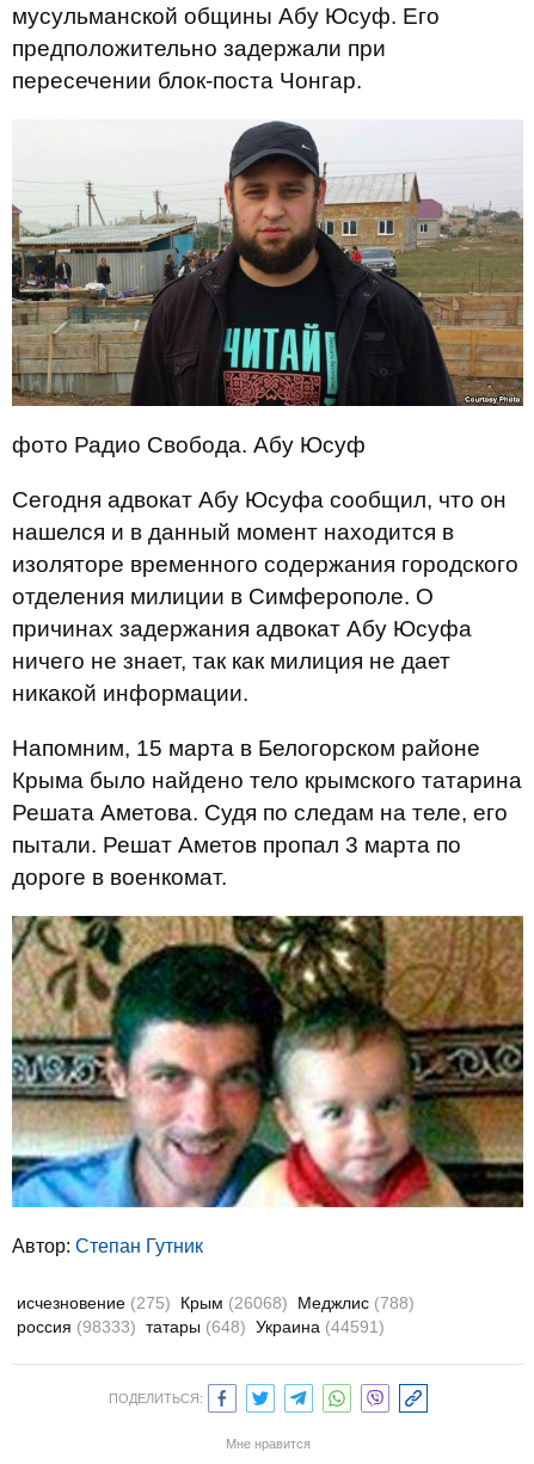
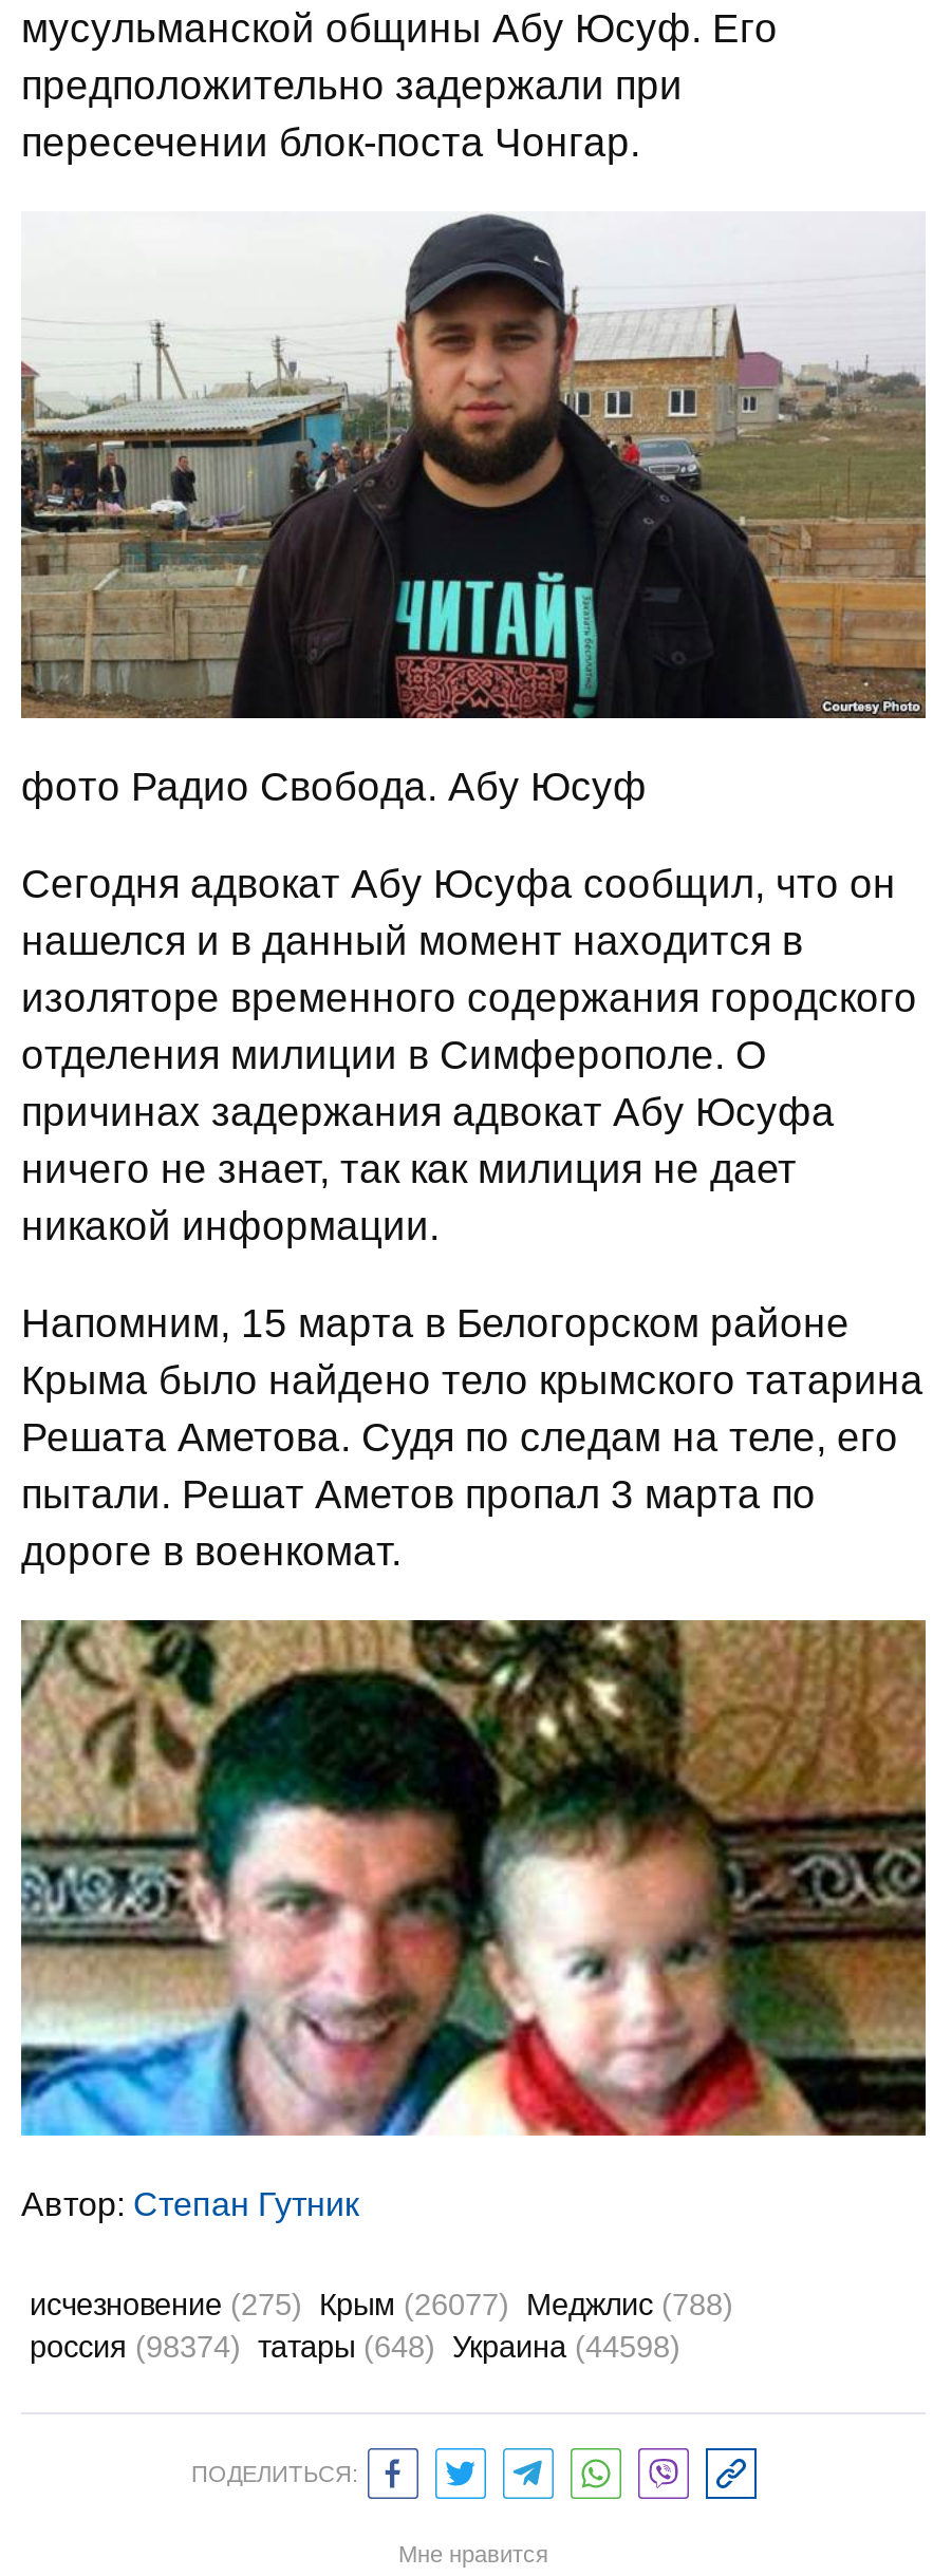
[17,1293,415,1312] исчезновение (275) Крым (26068) Меджлис (788) -> [30,2287,733,2321] исчезновение (275) Крым (26077) Меджлис (788)
[17,1317,385,1336] россия (98333) татары (648) Украина (44591) -> [30,2330,680,2363] россия (98374) татары (648) Украина (44598)

